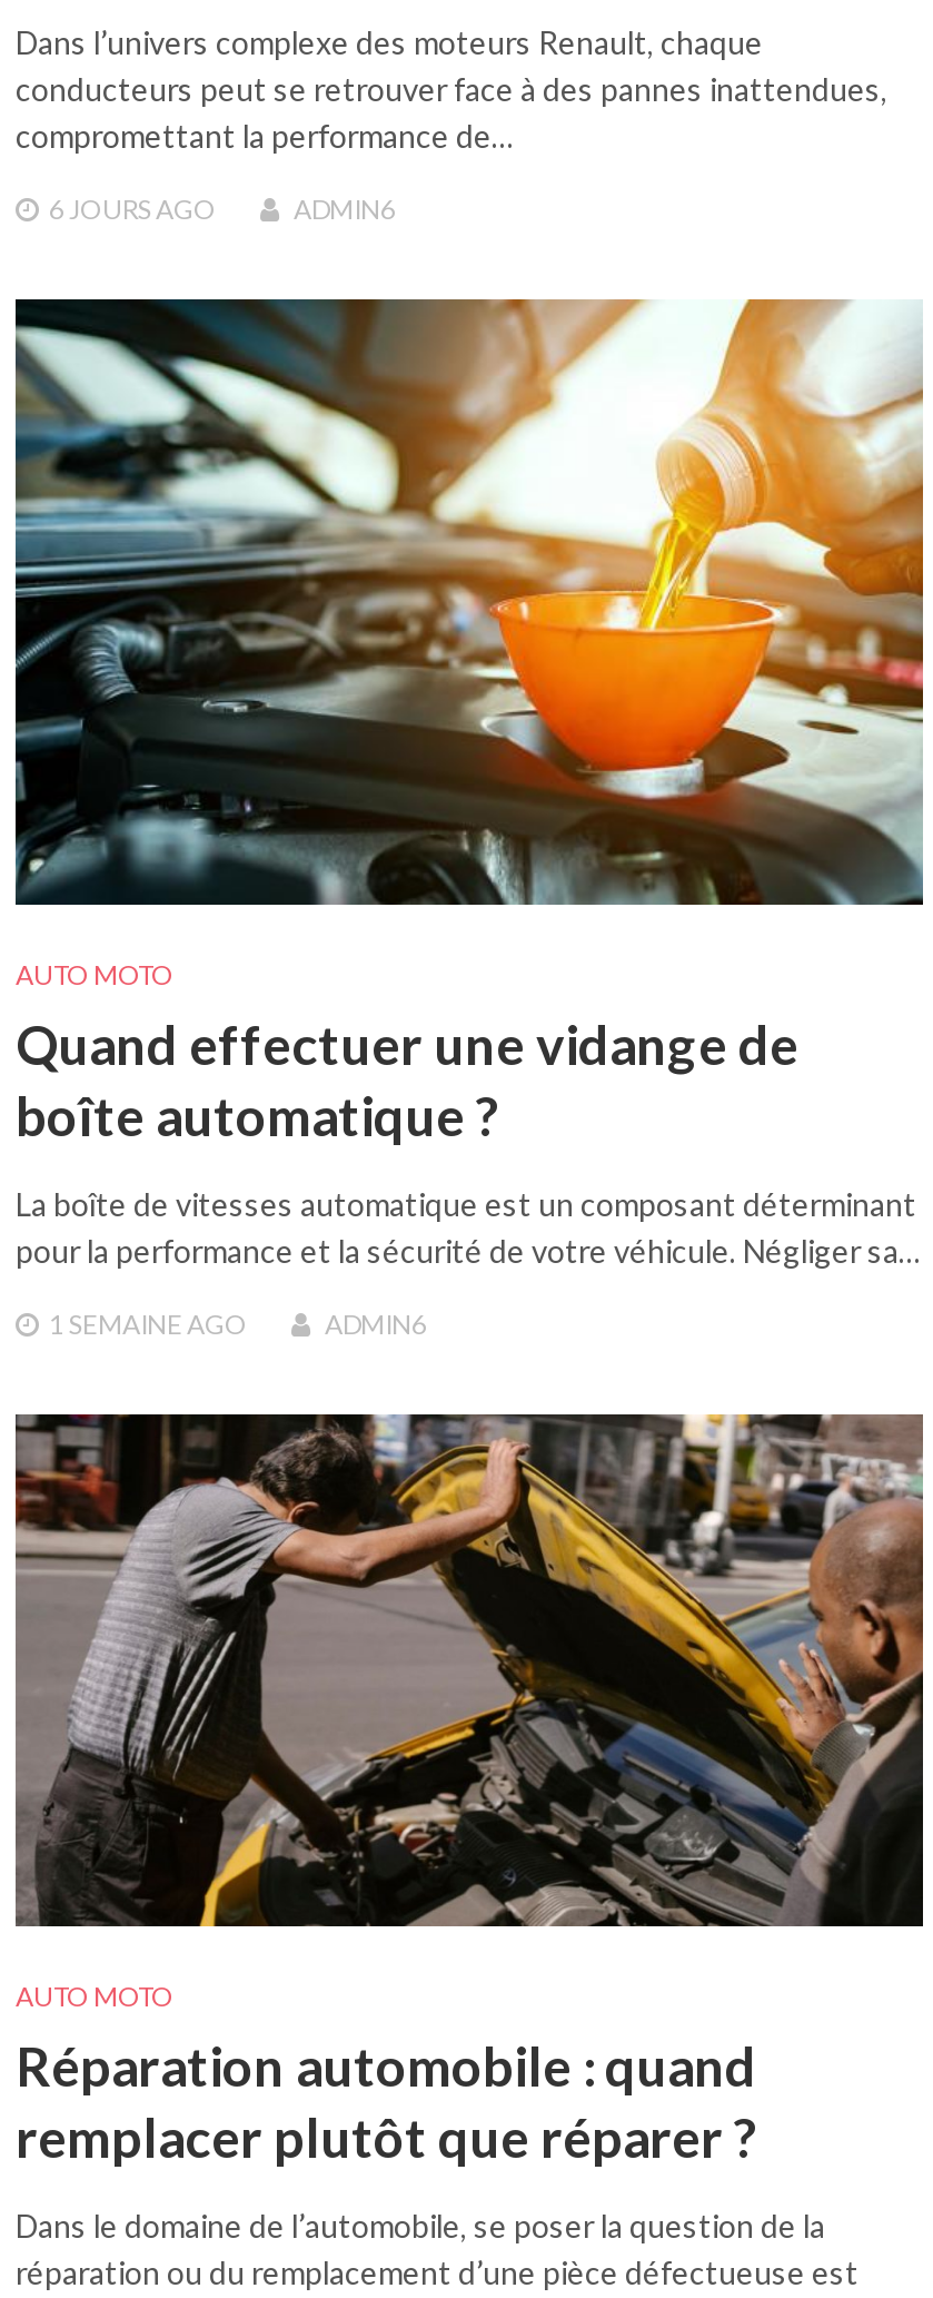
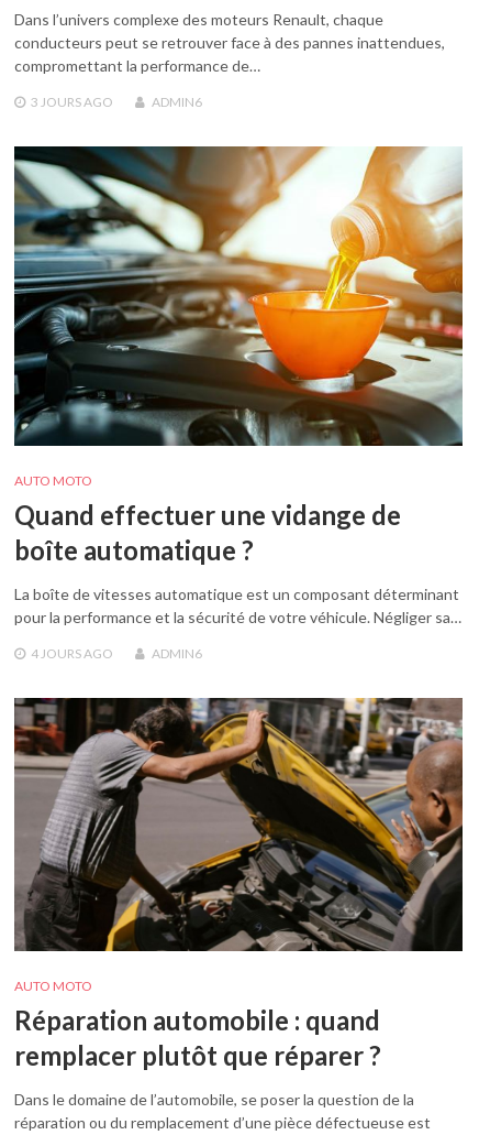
[49,192,216,225] 6 JOURS AGO -> [31,93,113,110] 3 JOURS AGO
[49,1307,247,1340] 1 SEMAINE AGO -> [31,645,113,661] 4 JOURS AGO

